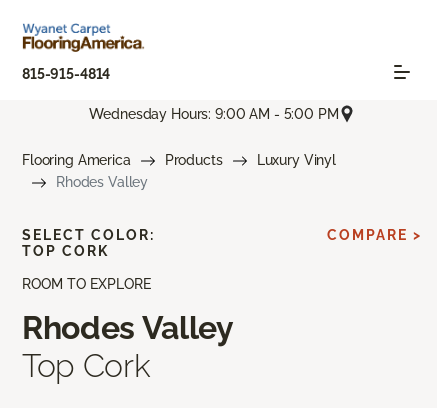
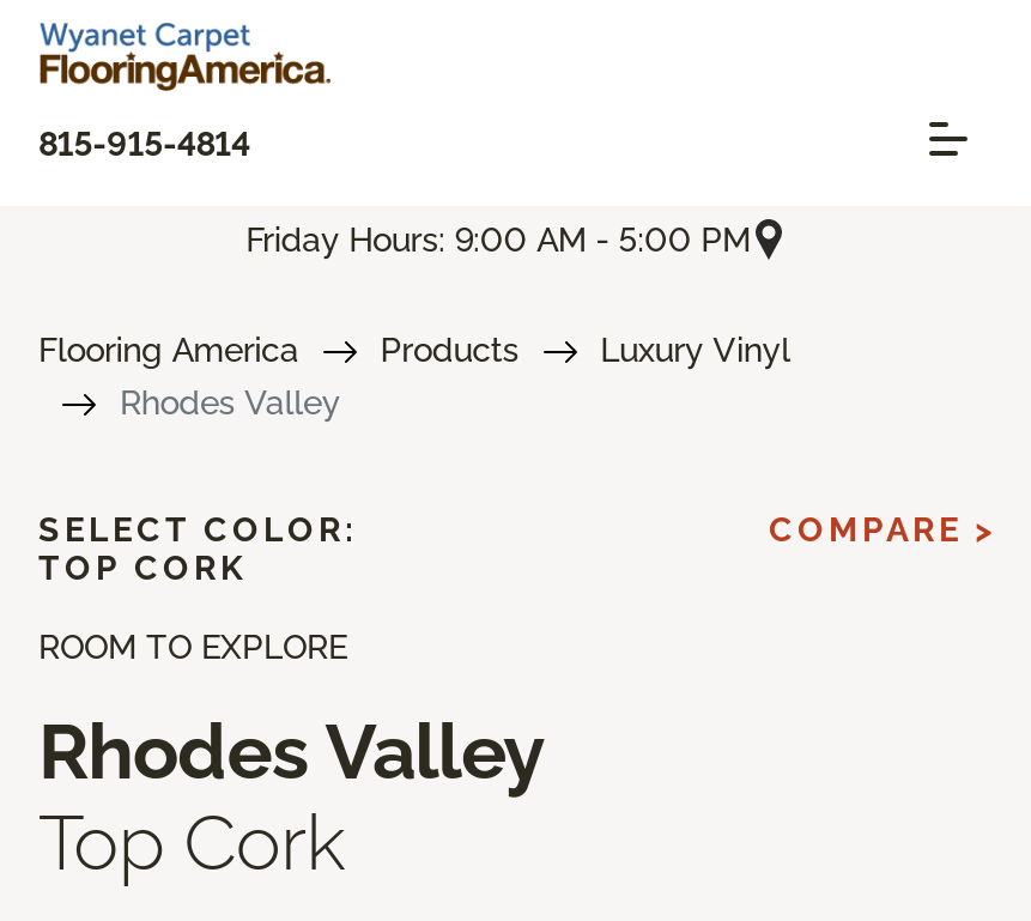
[89,106,339,122] Wednesday Hours: 9:00 AM - 5:00 PM -> [246,220,750,258] Friday Hours: 9:00 AM - 5:00 PM

